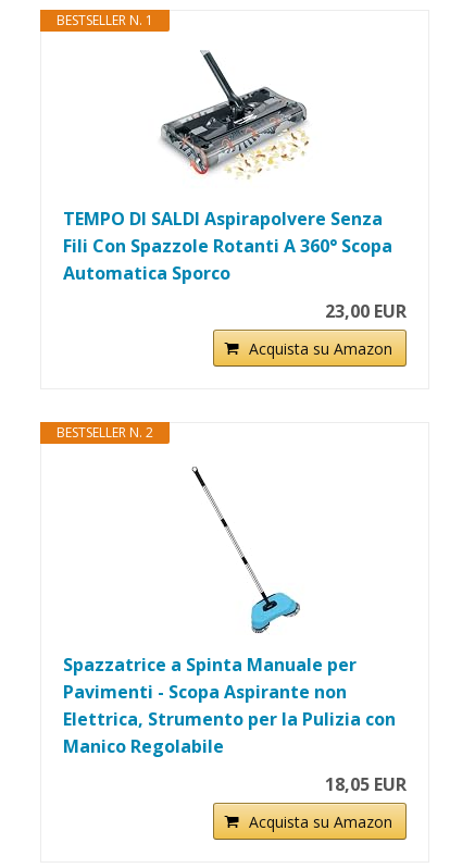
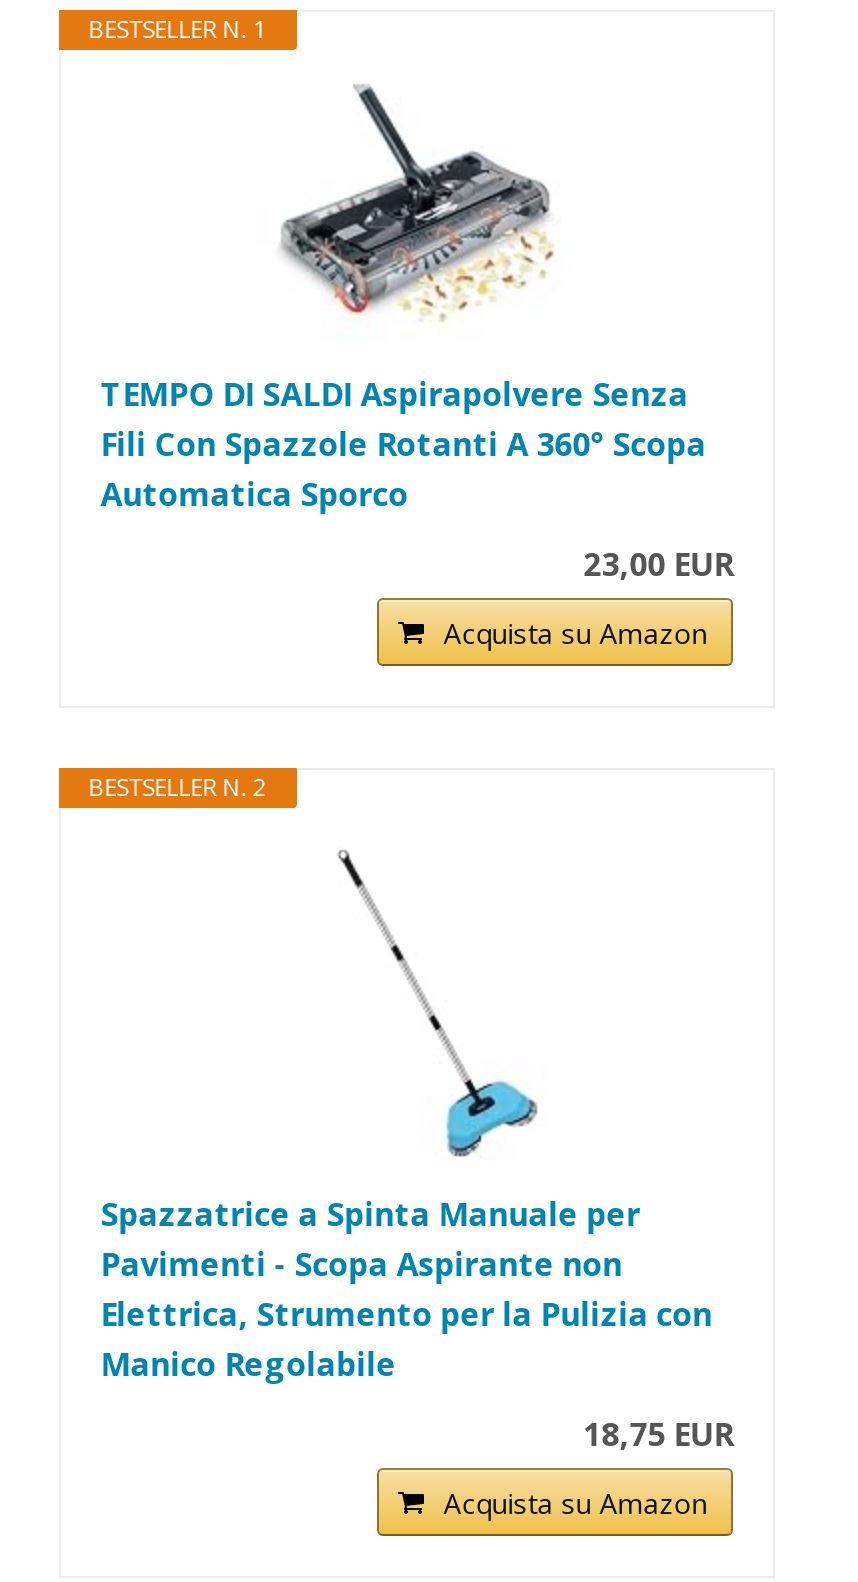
[325,772,407,796] 18,05 EUR -> [583,1412,733,1456] 18,75 EUR

